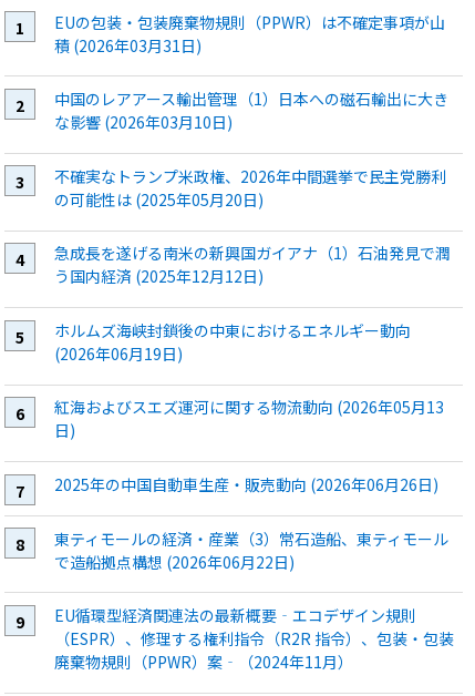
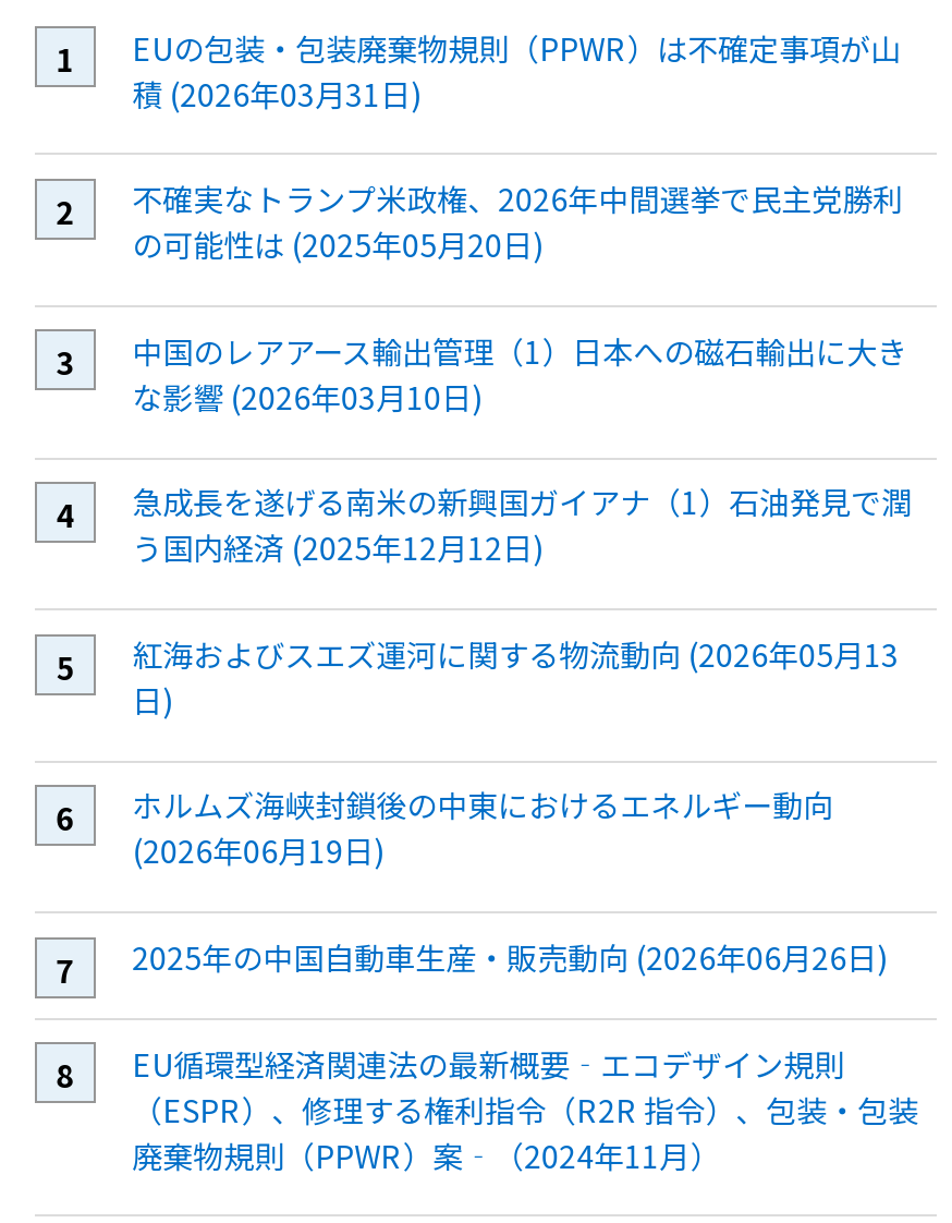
moved [54,88,448,133] -> [132,329,908,418]: 中国のレアアース輸出管理（1）日本への磁石輸出に大き | な影響 (2026年03月10日)
moved [54,165,446,210] -> [132,177,903,266]: 不確実なトランプ米政権、2026年中間選挙で民主党勝利 | の可能性は (2025年05月20日)
moved [54,319,410,365] -> [132,784,833,873]: ホルムズ海峡封鎖後の中東におけるエネルギー動向 | (2026年06月19日)
moved [54,396,444,442] -> [132,632,899,721]: 紅海およびスエズ運河に関する物流動向 (2026年05月13 | 日)
[54,527,448,573] 東ティモールの経済・産業（3）常石造船、東ティモール | で造船拠点構想 (2026年06月22日) -> none

